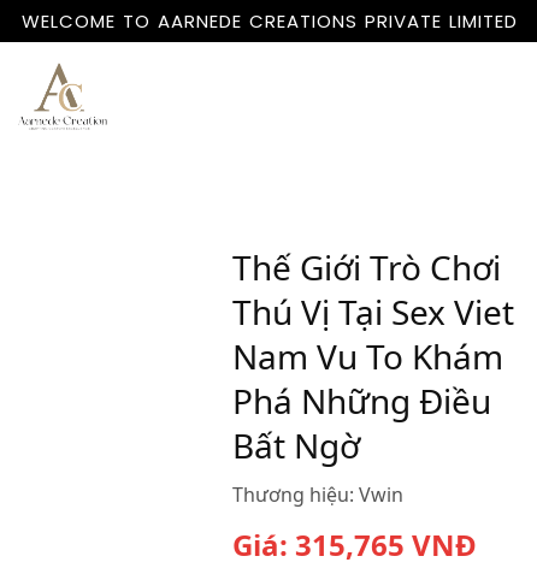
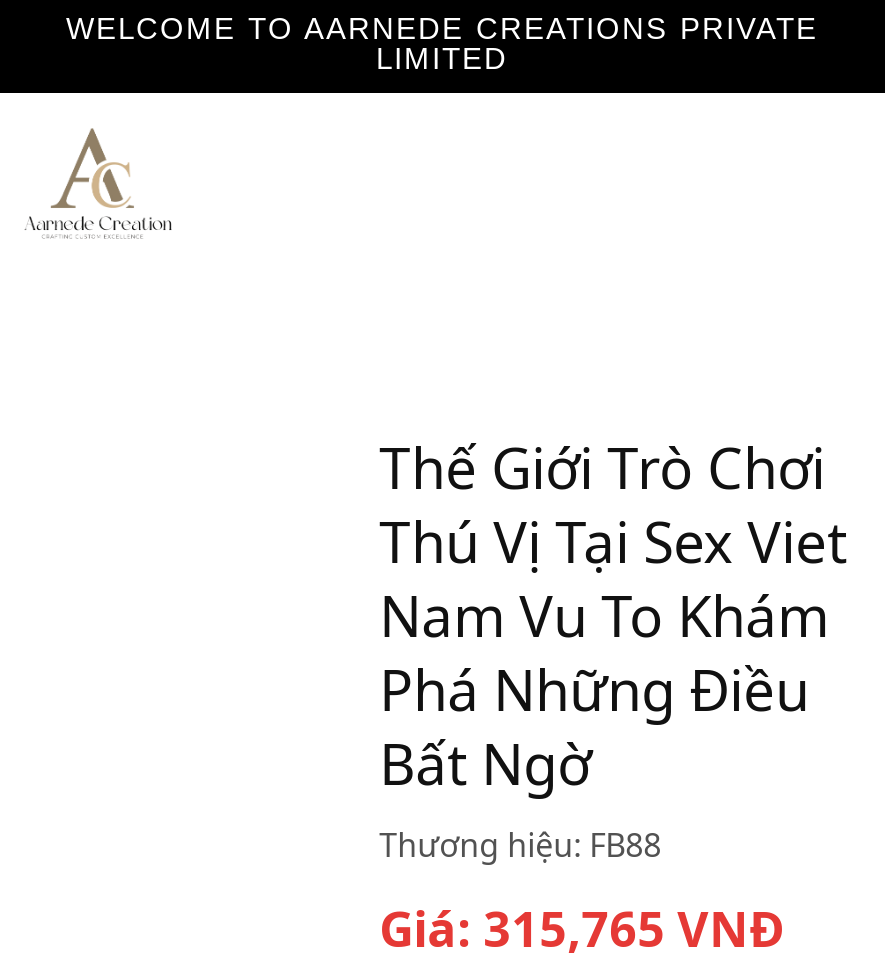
[232,481,403,508] Thương hiệu: Vwin -> [379,823,661,867] Thương hiệu: FB88

